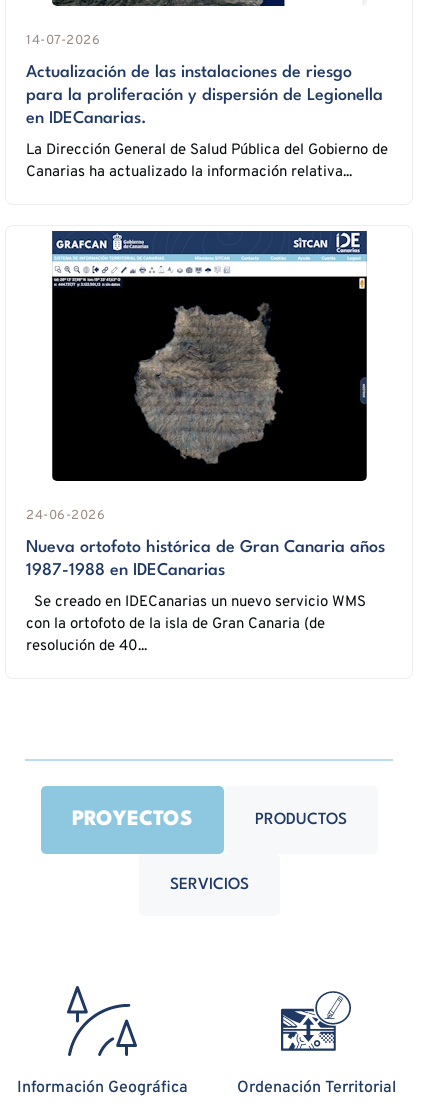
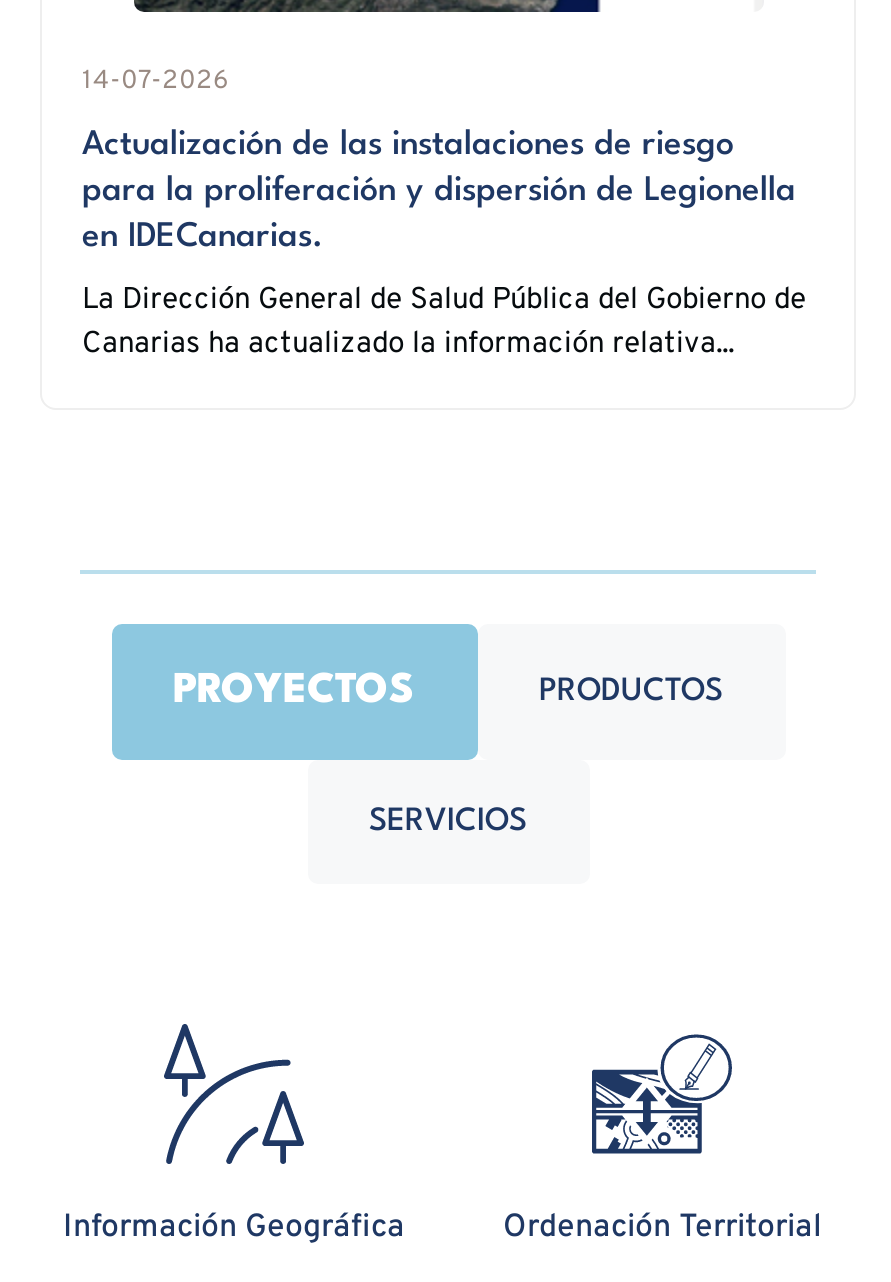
[26,230,385,656] [image] | 24-06-2026 | Nueva ortofoto histórica de Gran Canaria años | 1987-1988 en IDECanarias | Se creado en IDECanarias un nuevo servicio WMS | con la ortofoto de la isla de Gran Canaria (de | resolución de 40... -> none

